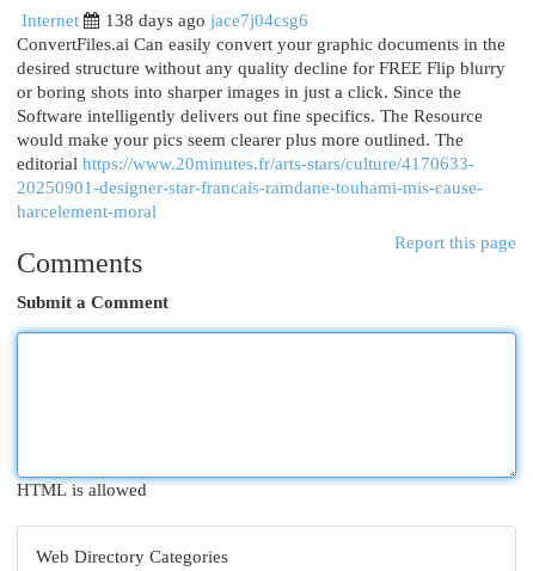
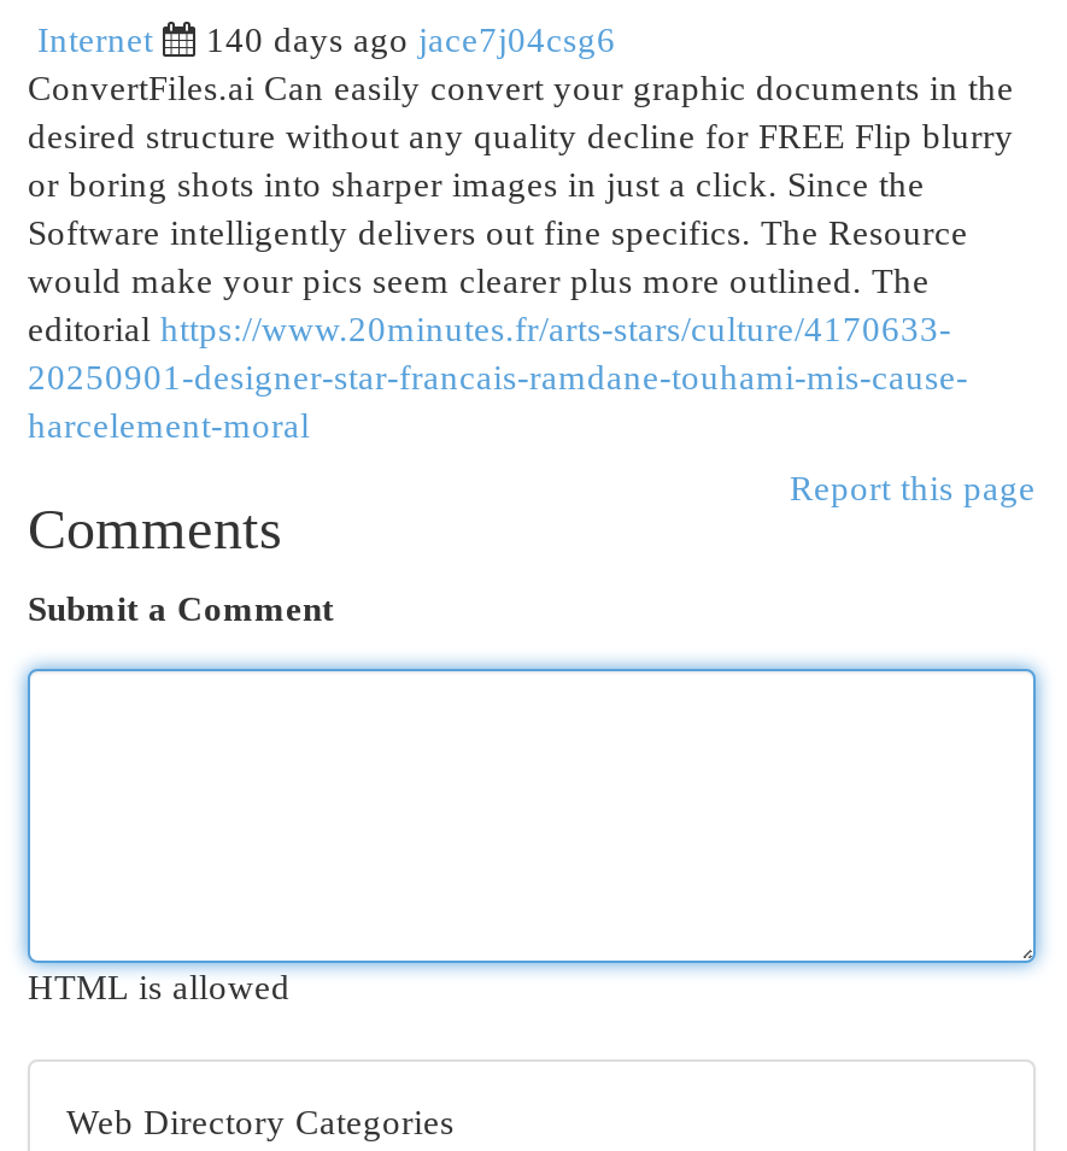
[105,11,308,30] 138 days ago jace7j04csg6 -> [206,20,616,59] 140 days ago jace7j04csg6

